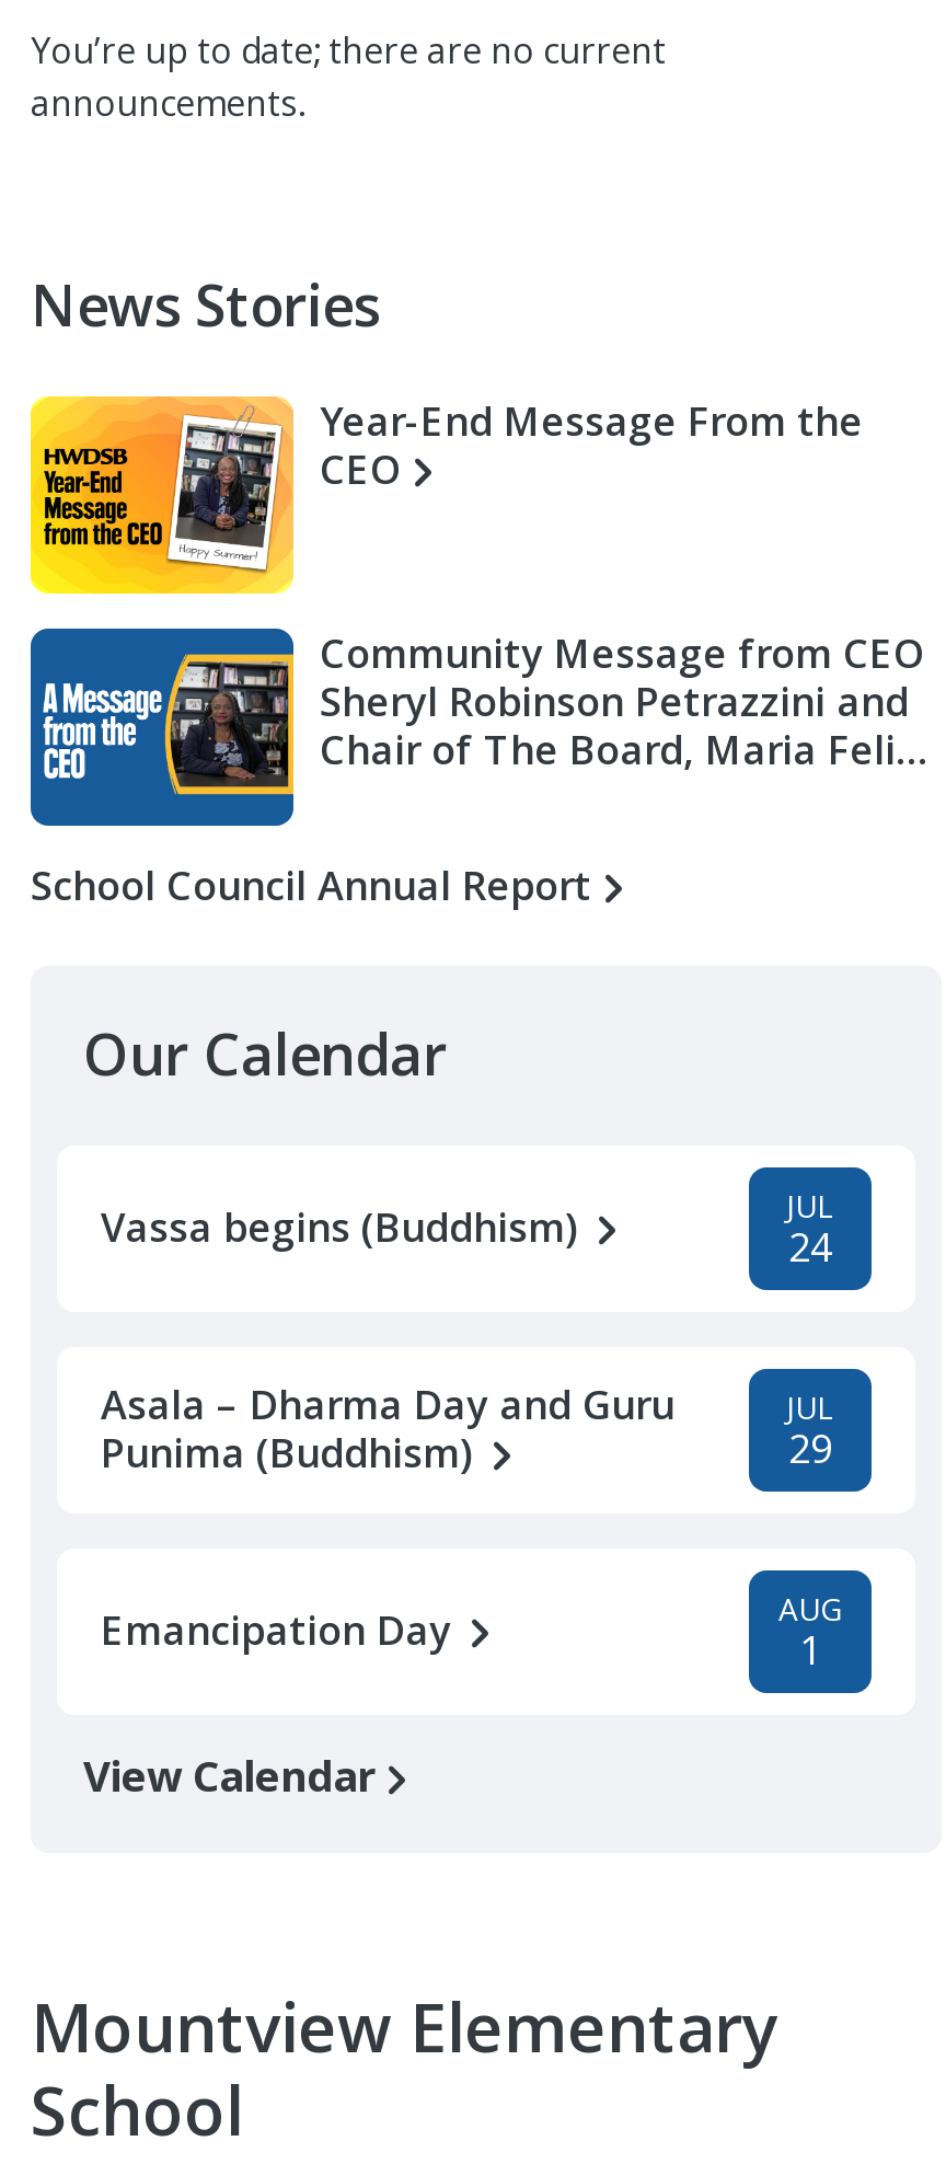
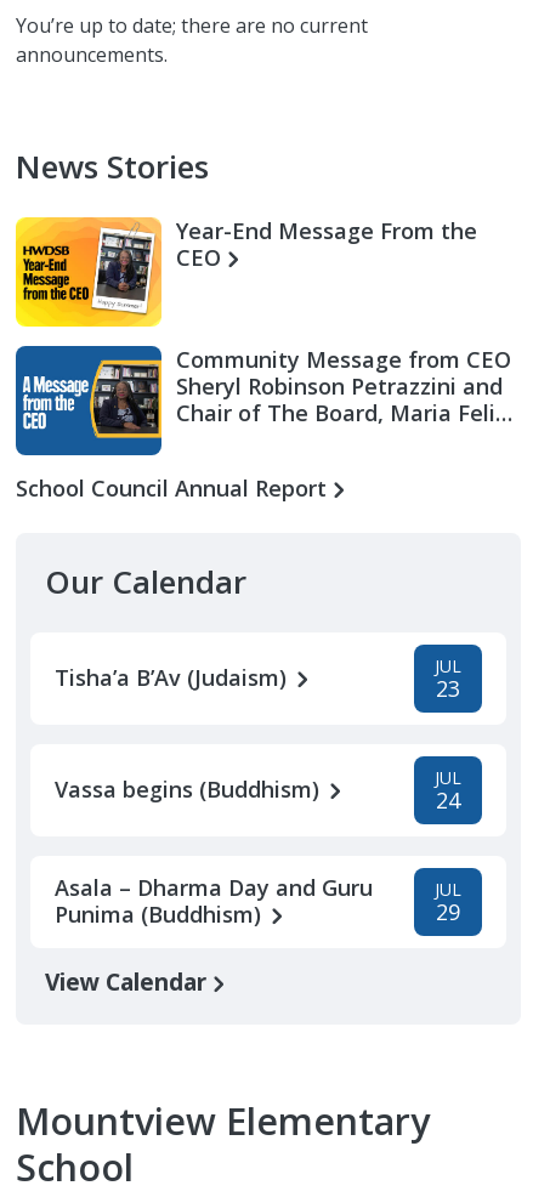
none -> [55,654,461,703] Tisha’a B’Av (Judaism) | JUL | 23
moved [101,1185,834,1478] -> [55,766,461,929]: Vassa begins (Buddhism) | JUL | 24 | Asala – Dharma Day and Guru | Punima (Buddhism) | JUL | 29
[101,1588,842,1676] Emancipation Day | AUG | 1 -> none

